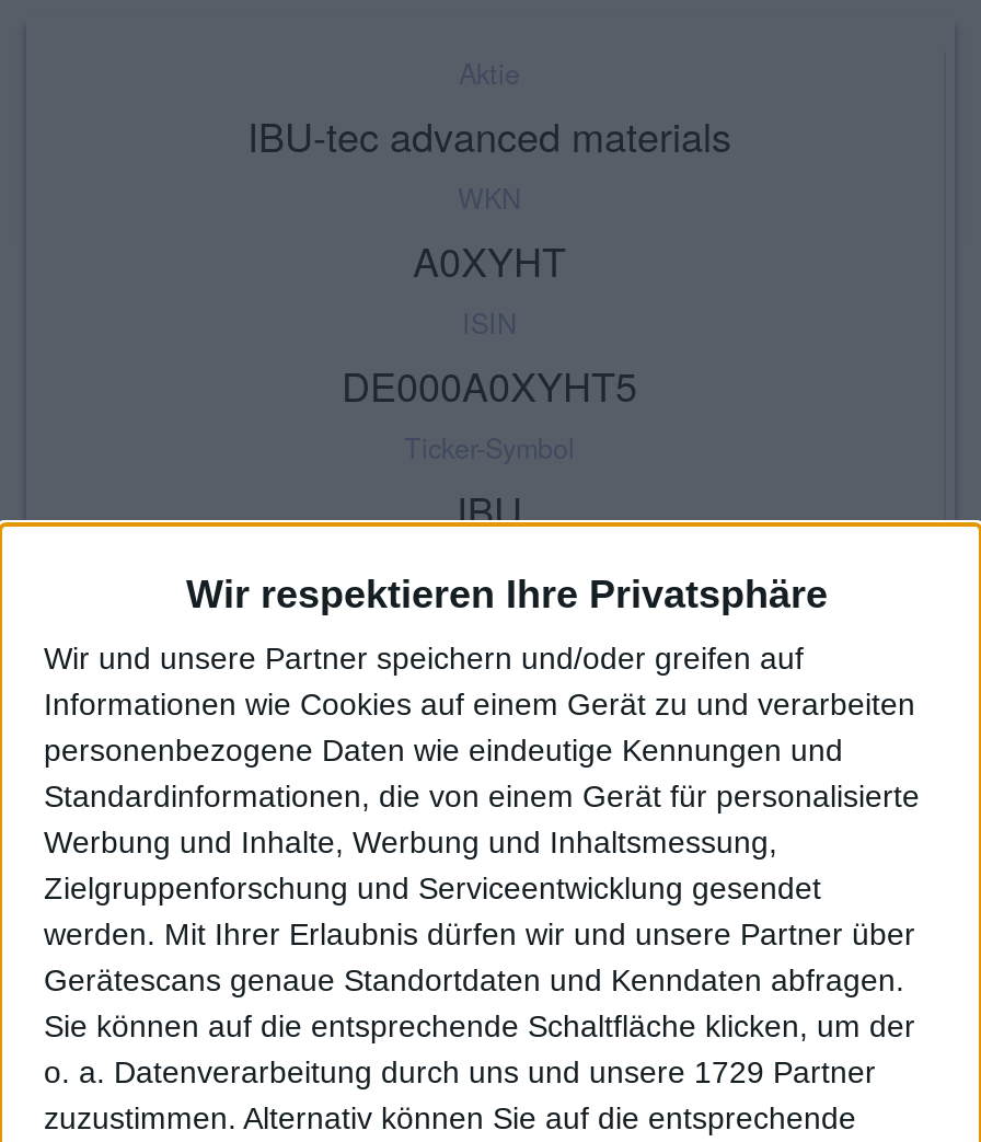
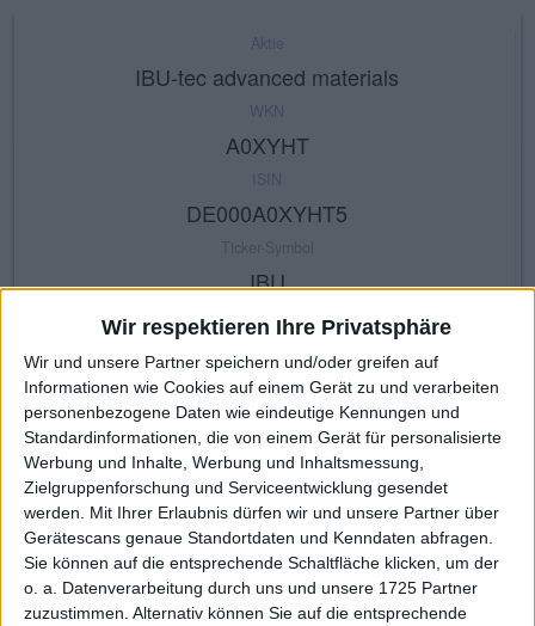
[44,1054,876,1089] o. a. Datenverarbeitung durch uns und unsere 1729 Partner -> [24,578,478,597] o. a. Datenverarbeitung durch uns und unsere 1725 Partner

